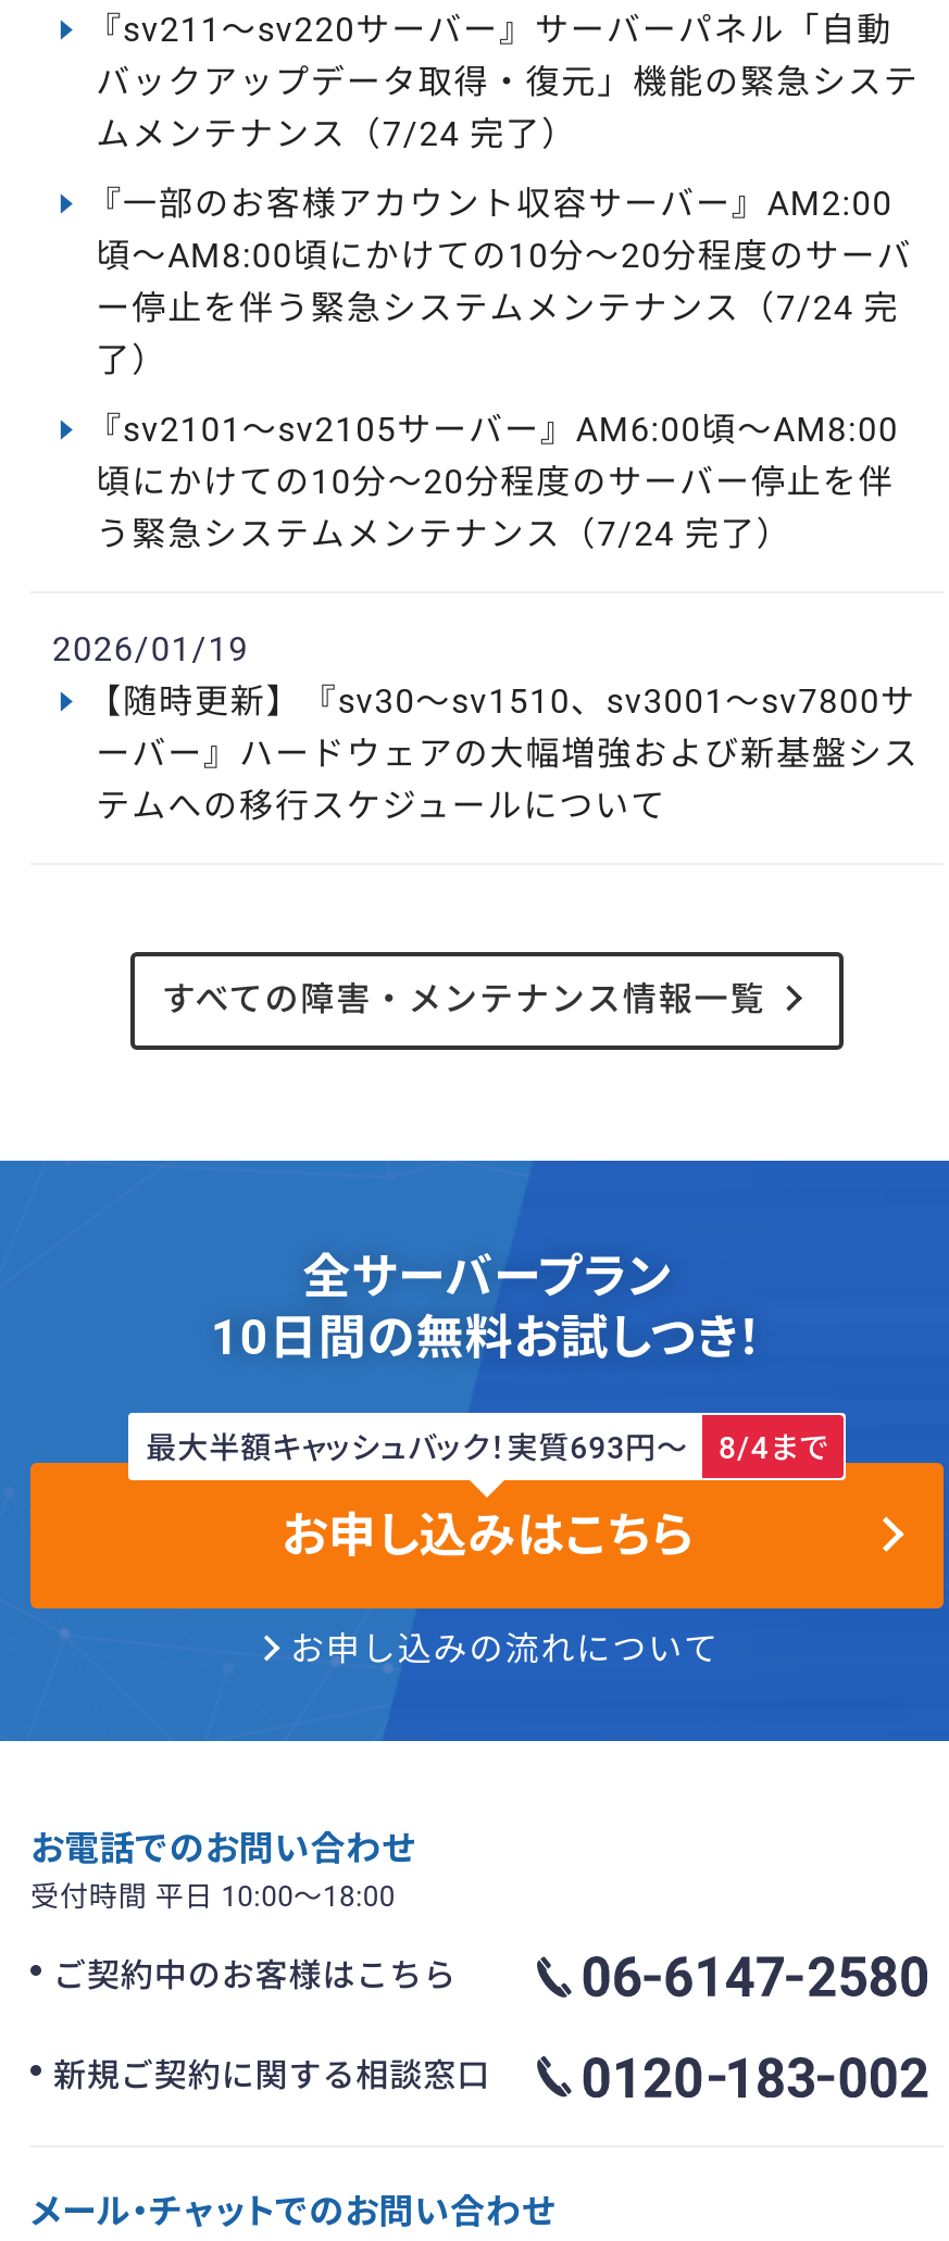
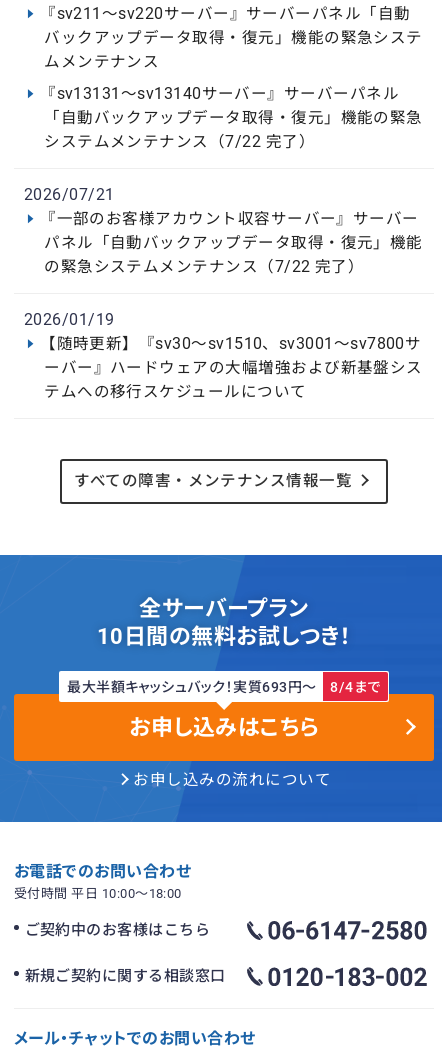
[96,115,577,154] ムメンテナンス（7/24 完了） -> [44,53,159,71] ムメンテナンス
[87,184,912,380] 『一部のお客様アカウント収容サーバー』AM2:00 | 頃〜AM8:00頃にかけての10分〜20分程度のサーバ | ー停止を伴う緊急システムメンテナンス（7/24 完 | 了） -> [40,85,423,151] 『sv13131〜sv13140サーバー』サーバーパネル | 「自動バックアップデータ取得・復元」機能の緊急 | システムメンテナンス（7/22 完了）
[87,410,899,553] 『sv2101〜sv2105サーバー』AM6:00頃〜AM8:00 | 頃にかけての10分〜20分程度のサーバー停止を伴 | う緊急システムメンテナンス（7/24 完了） -> [24,186,423,276] 2026/07/21 | 『一部のお客様アカウント収容サーバー』サーバー | パネル「自動バックアップデータ取得・復元」機能 | の緊急システムメンテナンス（7/22 完了）

